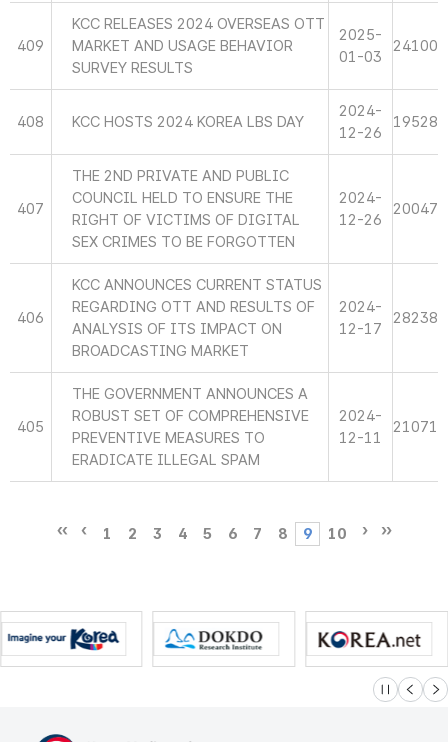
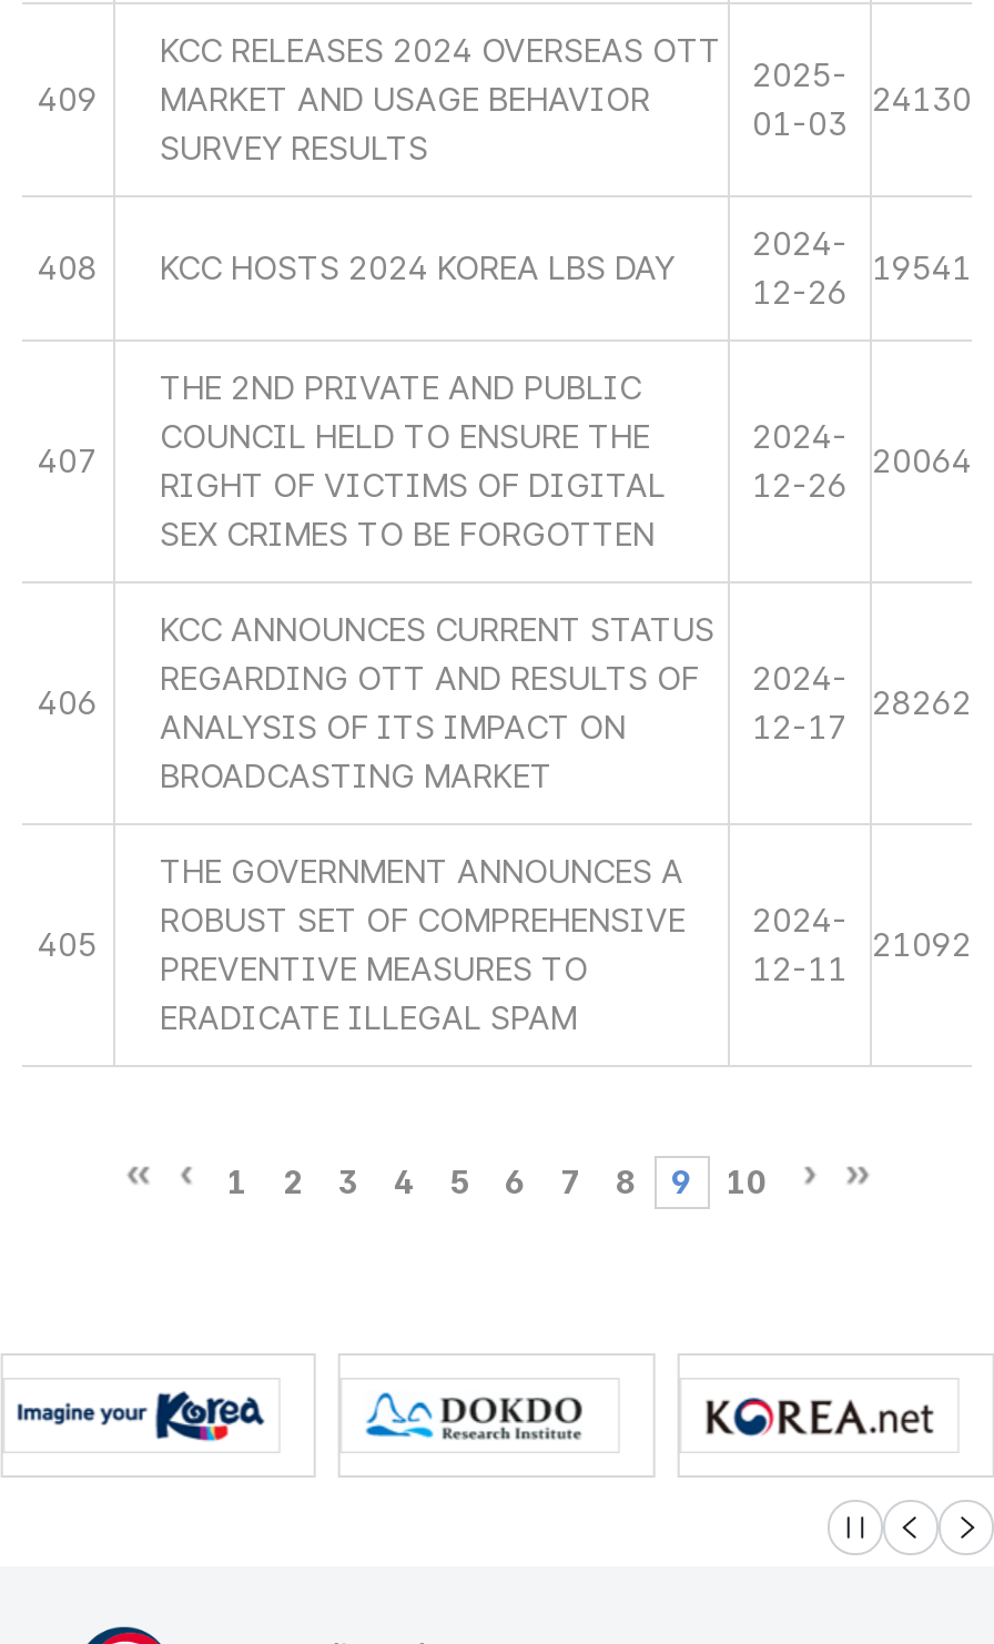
[393,37,438,55] 24100 -> [872,80,972,120] 24130
[393,113,438,131] 19528 -> [872,248,972,288] 19541
[393,200,438,218] 20047 -> [872,442,972,481] 20064
[393,309,438,327] 28238 -> [872,683,972,723] 28262
[393,418,438,436] 21071 -> [872,925,972,965] 21092

